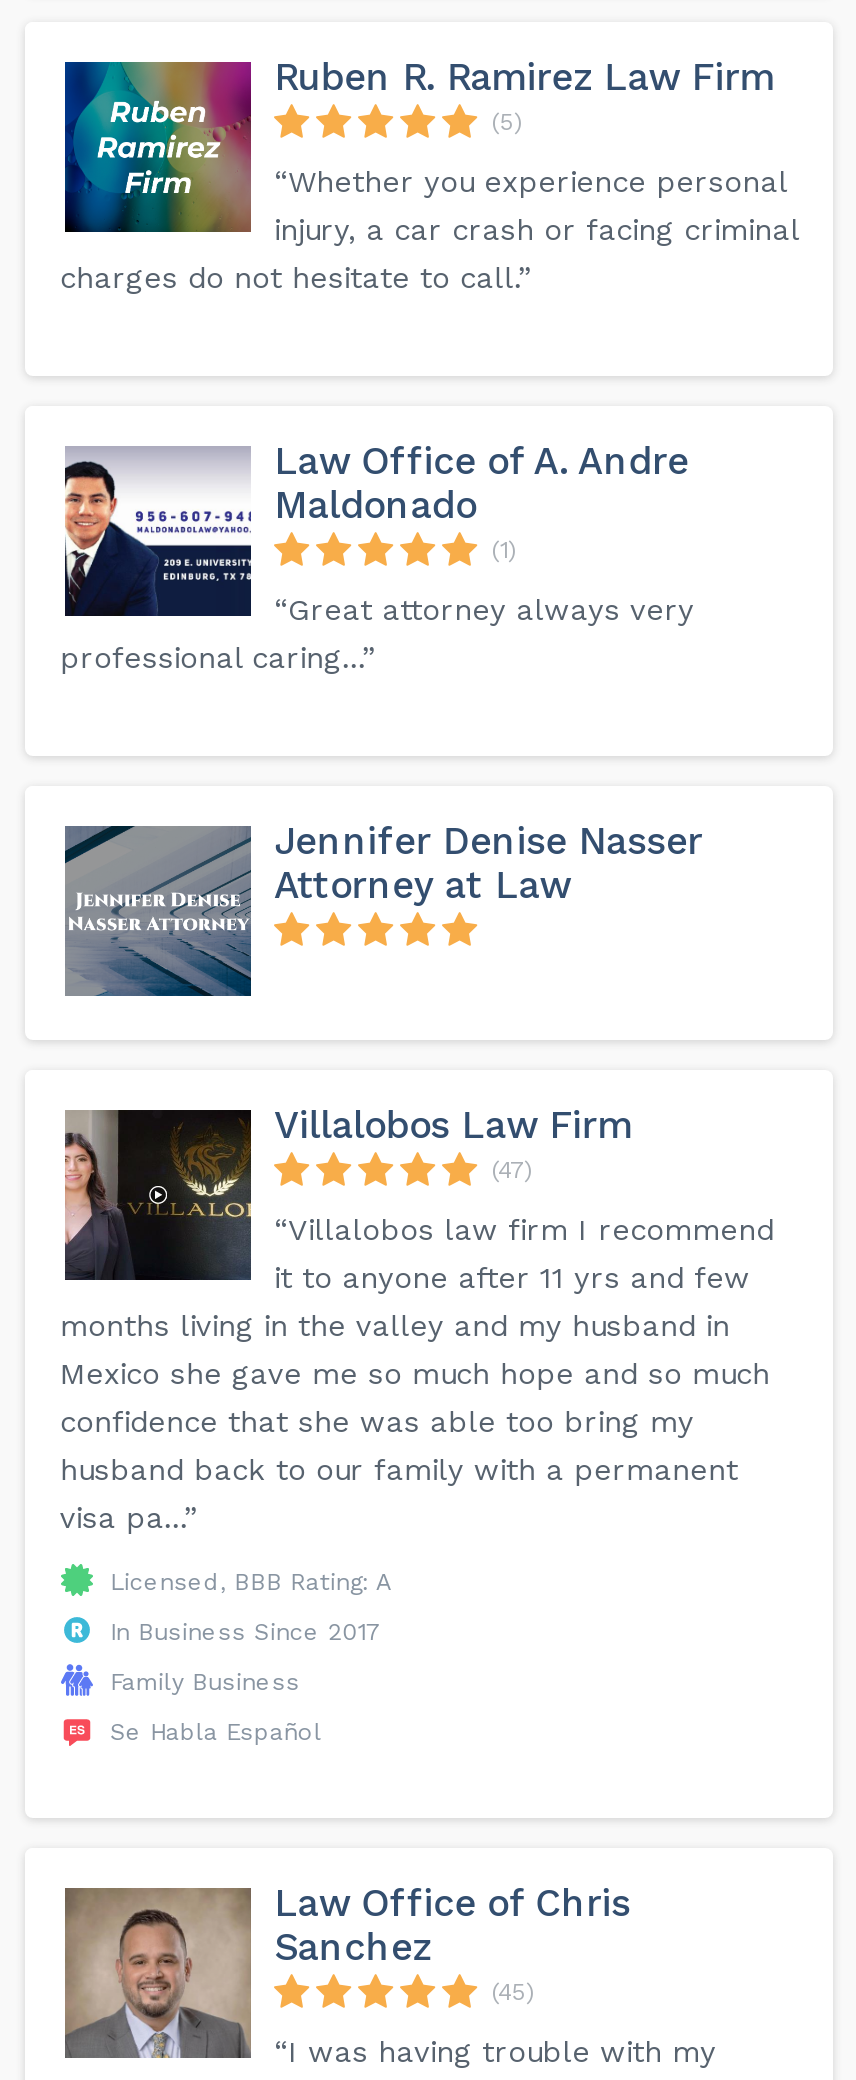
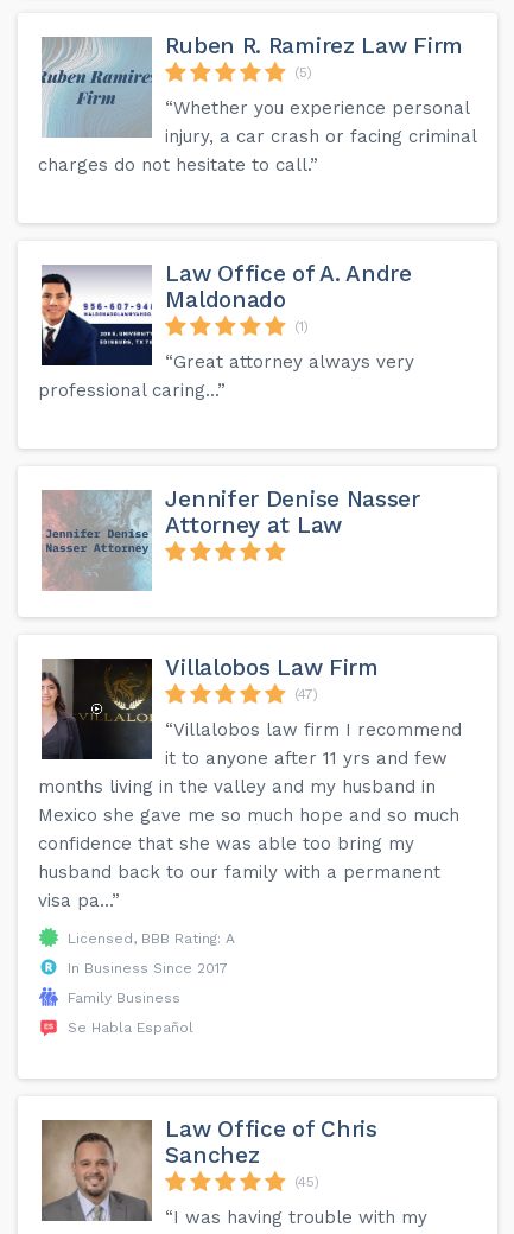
[63,60,253,234] [image] -> [40,37,153,138] [image]
[63,824,253,998] [image] -> [42,490,152,591] [image]

